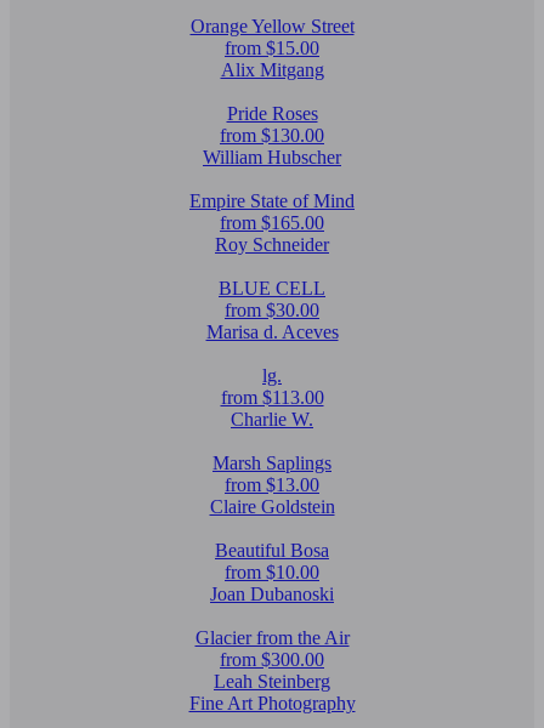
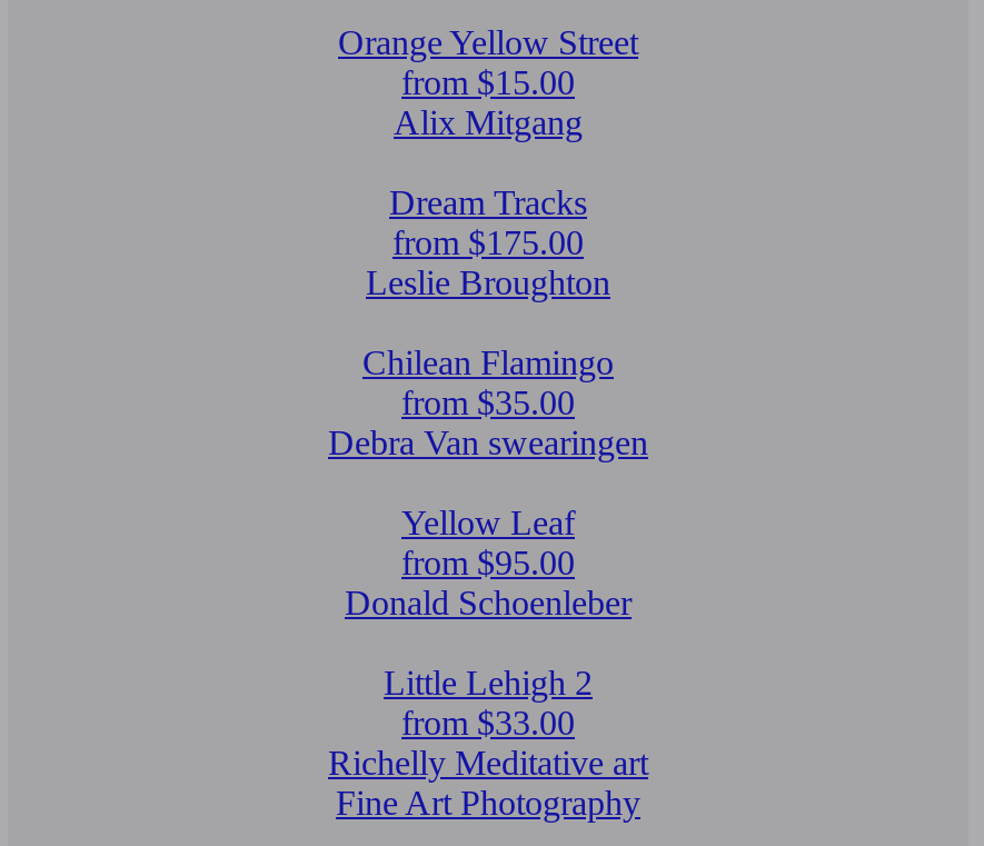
[189,103,355,691] Pride Roses | from $130.00 | William Hubscher | Empire State of Mind | from $165.00 | Roy Schneider | BLUE CELL | from $30.00 | Marisa d. Aceves | lg. | from $113.00 | Charlie W. | Marsh Saplings | from $13.00 | Claire Goldstein | Beautiful Bosa | from $10.00 | Joan Dubanoski | Glacier from the Air | from $300.00 | Leah Steinberg -> [328,183,648,781] Dream Tracks | from $175.00 | Leslie Broughton | Chilean Flamingo | from $35.00 | Debra Van swearingen | Yellow Leaf | from $95.00 | Donald Schoenleber | Little Lehigh 2 | from $33.00 | Richelly Meditative art

